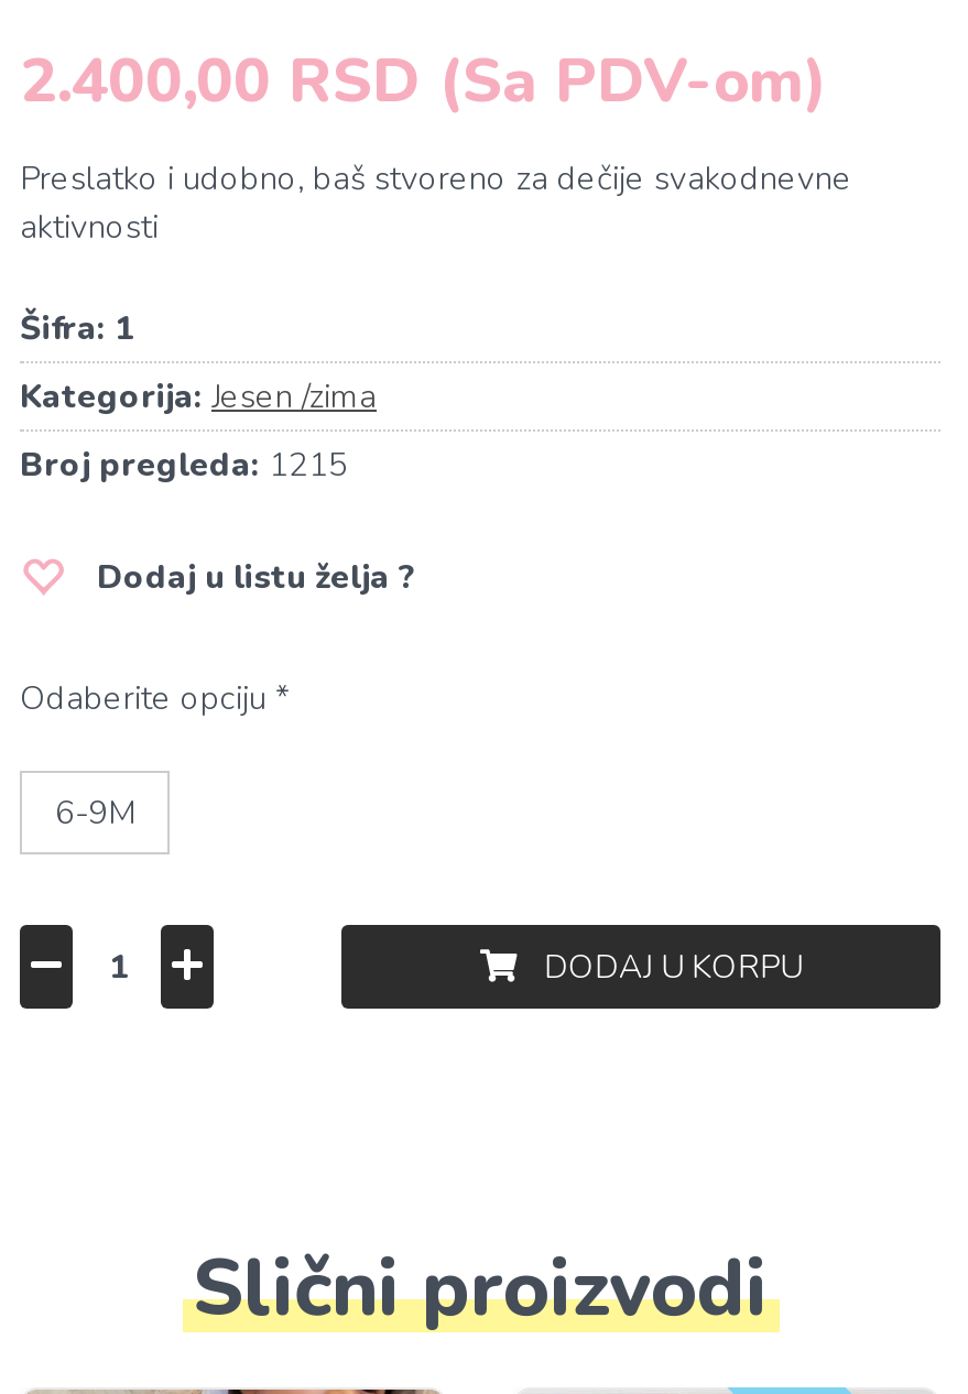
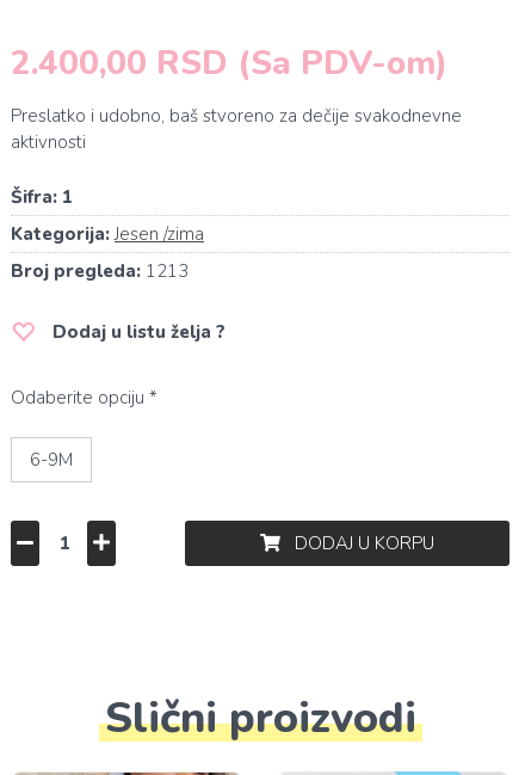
[20,444,348,488] Broj pregleda: 1215 -> [11,260,189,283] Broj pregleda: 1213

